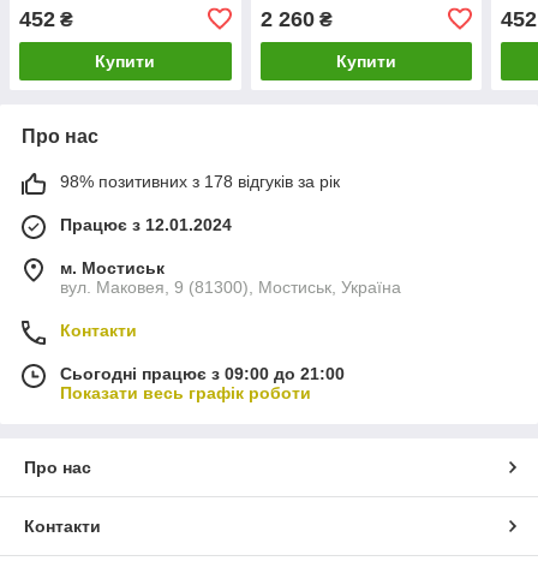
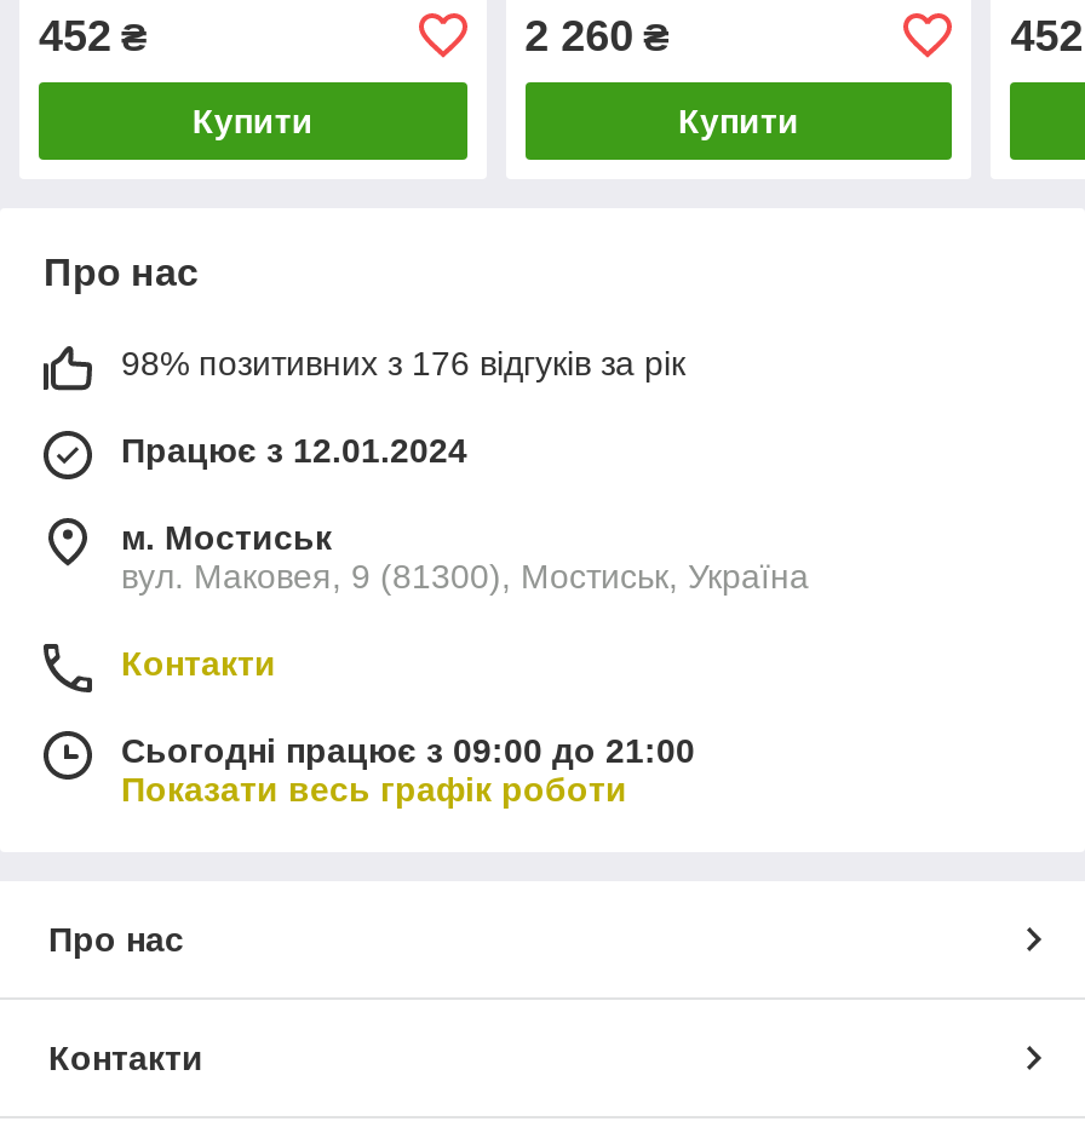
[60,172,340,191] 98% позитивних з 178 відгуків за рік -> [121,343,685,382] 98% позитивних з 176 відгуків за рік

